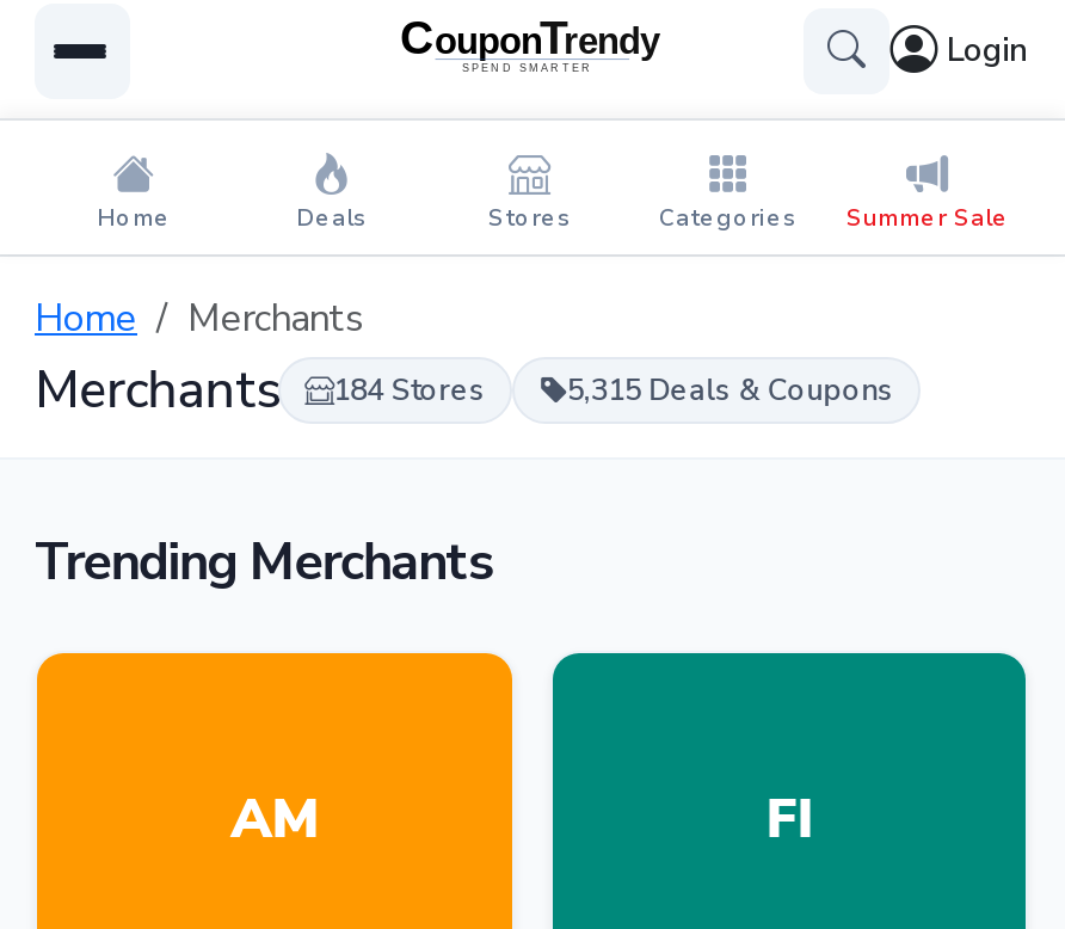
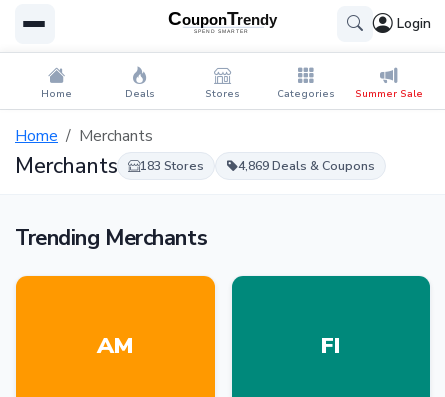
[333,369,486,410] 184 Stores -> [140,157,204,174] 183 Stores
[567,369,895,410] 5,315 Deals & Coupons -> [238,157,375,174] 4,869 Deals & Coupons

